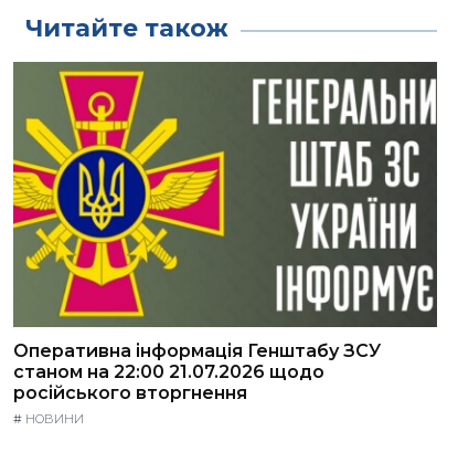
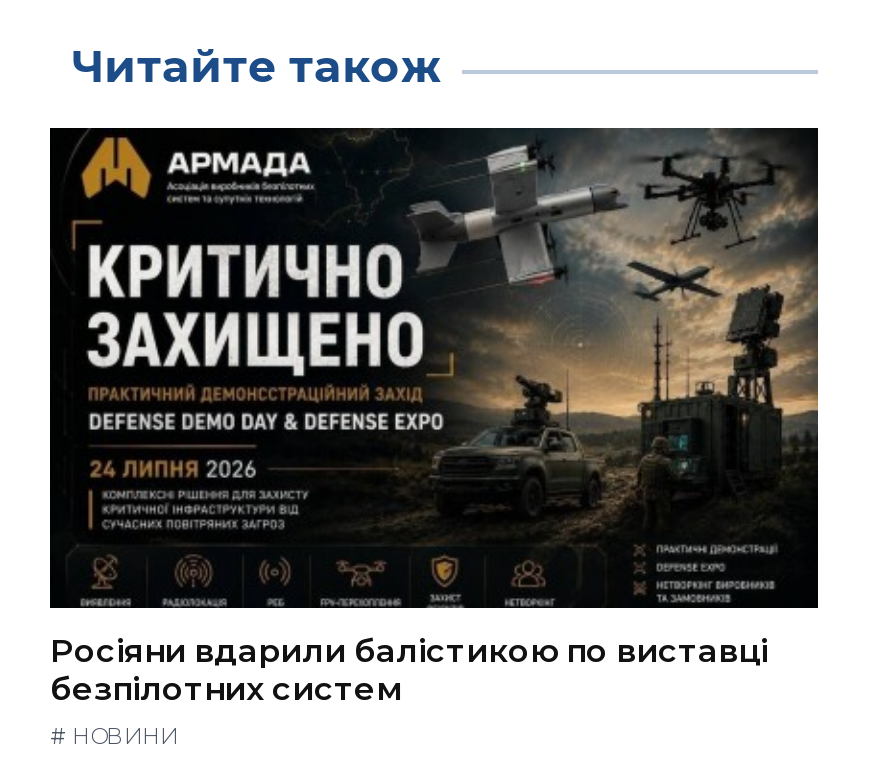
[12,61,437,403] [image] | Оперативна інформація Генштабу ЗСУ | станом на 22:00 21.07.2026 щодо | російського вторгнення -> [48,126,820,708] [image] | Росіяни вдарили балістикою по виставці | безпілотних систем

